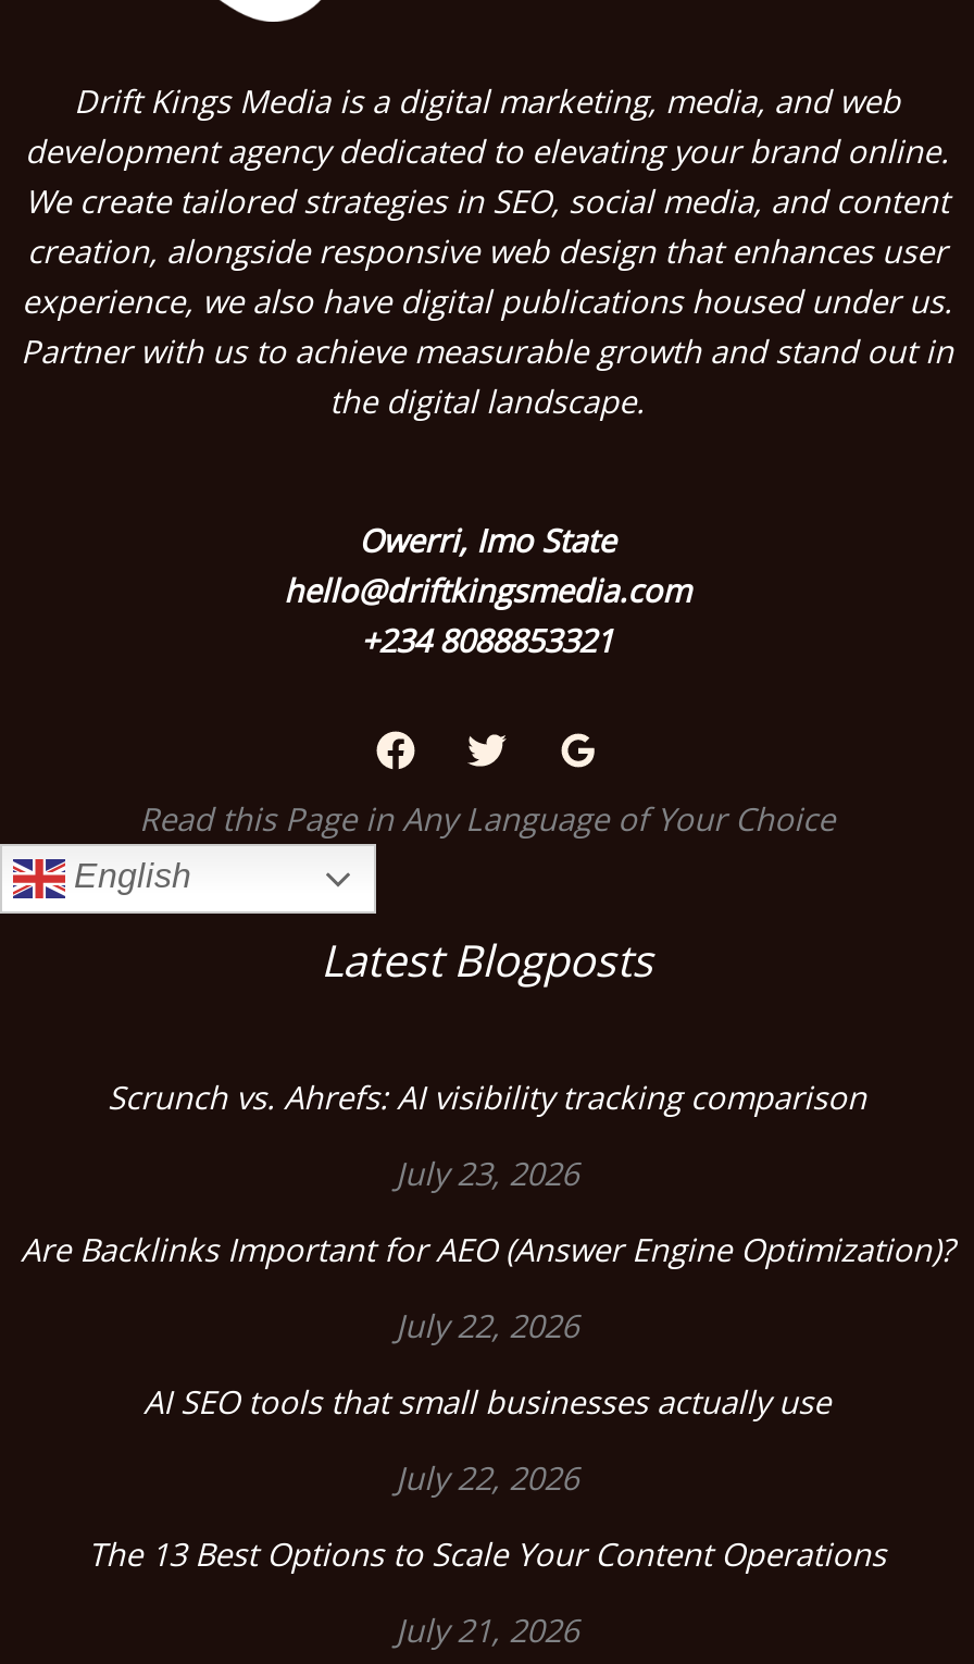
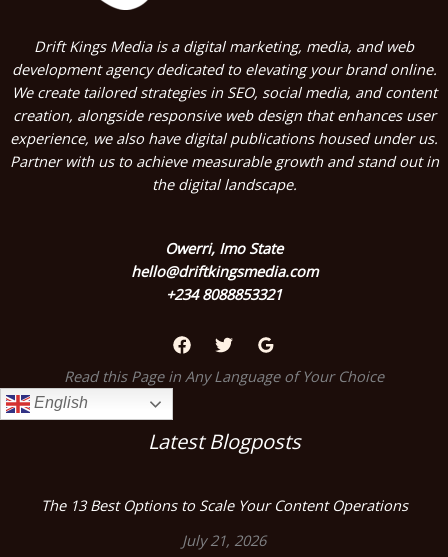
[21,1076,953,1500] Scrunch vs. Ahrefs: AI visibility tracking comparison | July 23, 2026 | Are Backlinks Important for AEO (Answer Engine Optimization)? | July 22, 2026 | AI SEO tools that small businesses actually use | July 22, 2026 -> none

